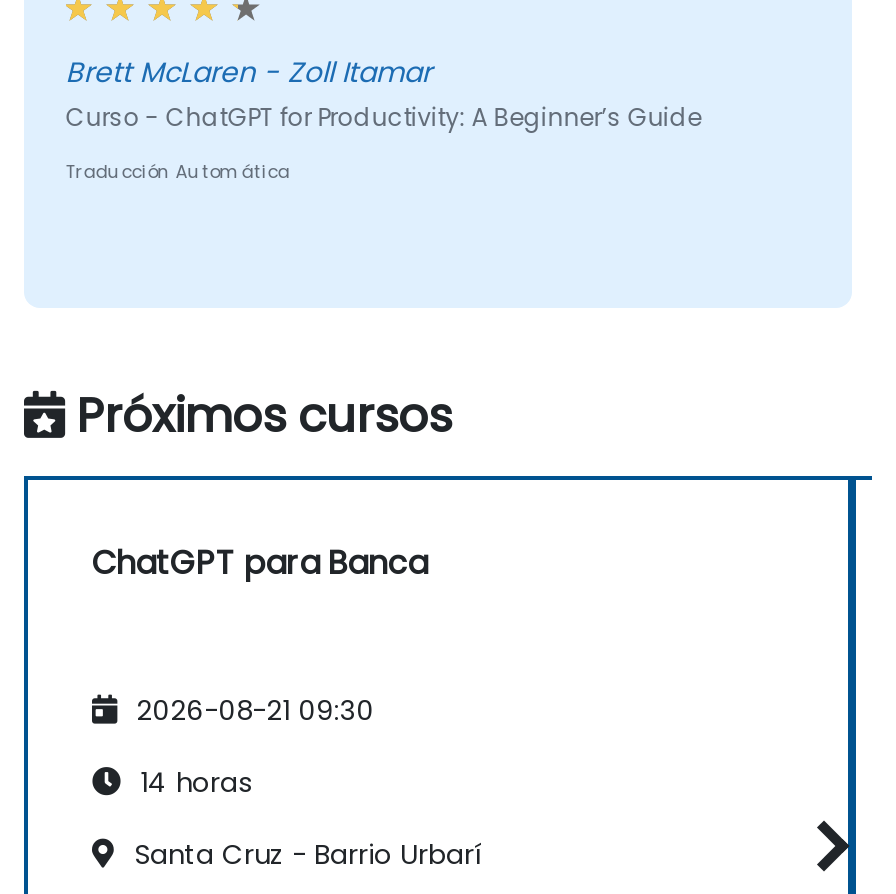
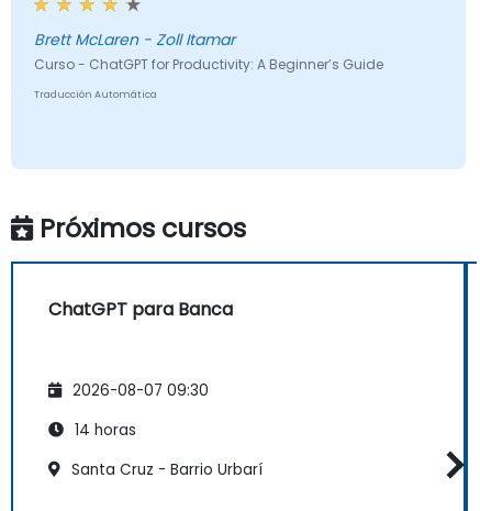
[128,692,374,730] 2026-08-21 09:30 -> [68,380,209,401] 2026-08-07 09:30

